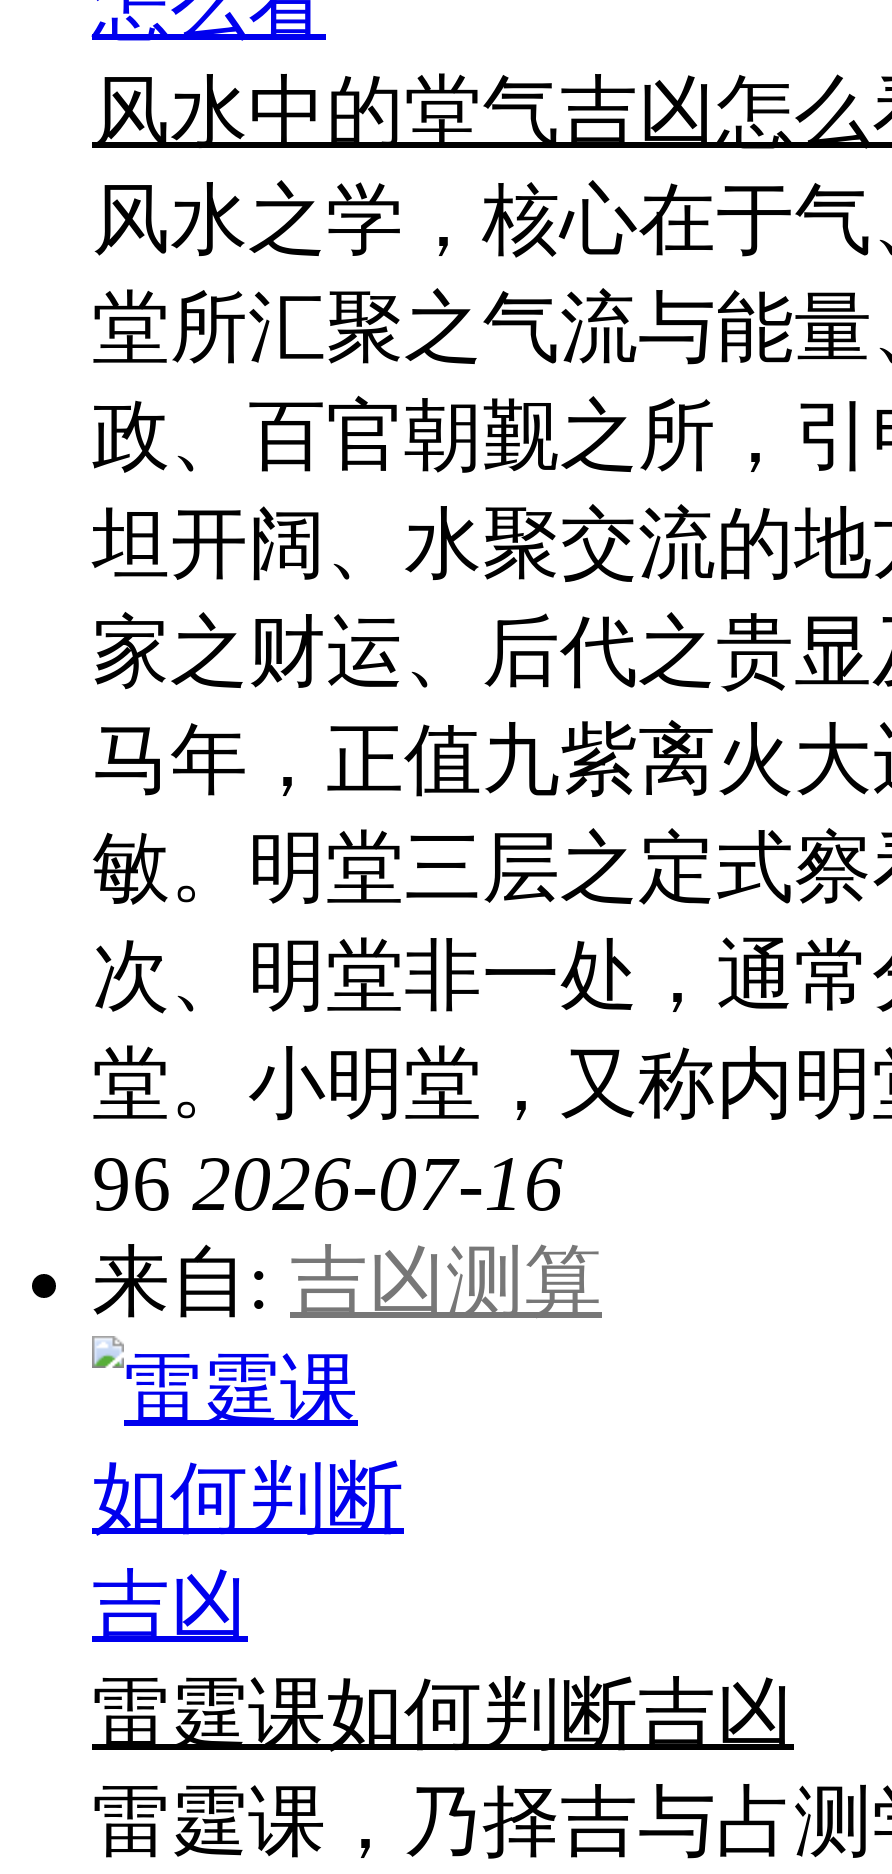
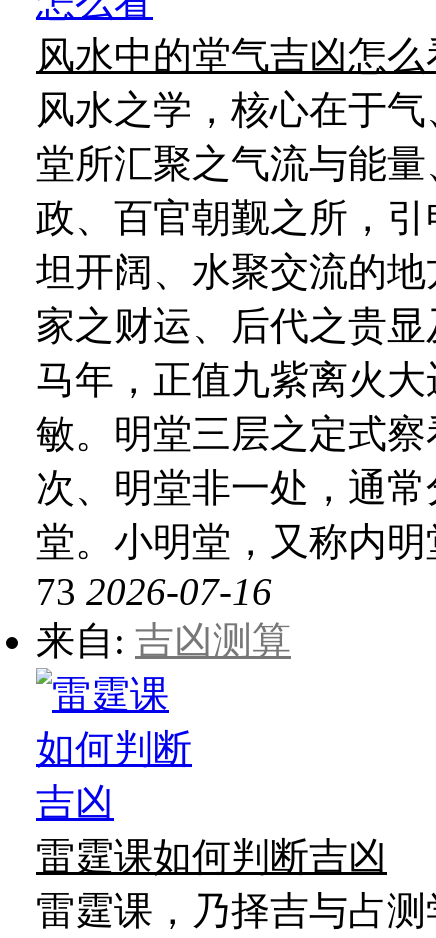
[92,1139,564,1225] 96 2026-07-16 -> [36,570,272,613] 73 2026-07-16

